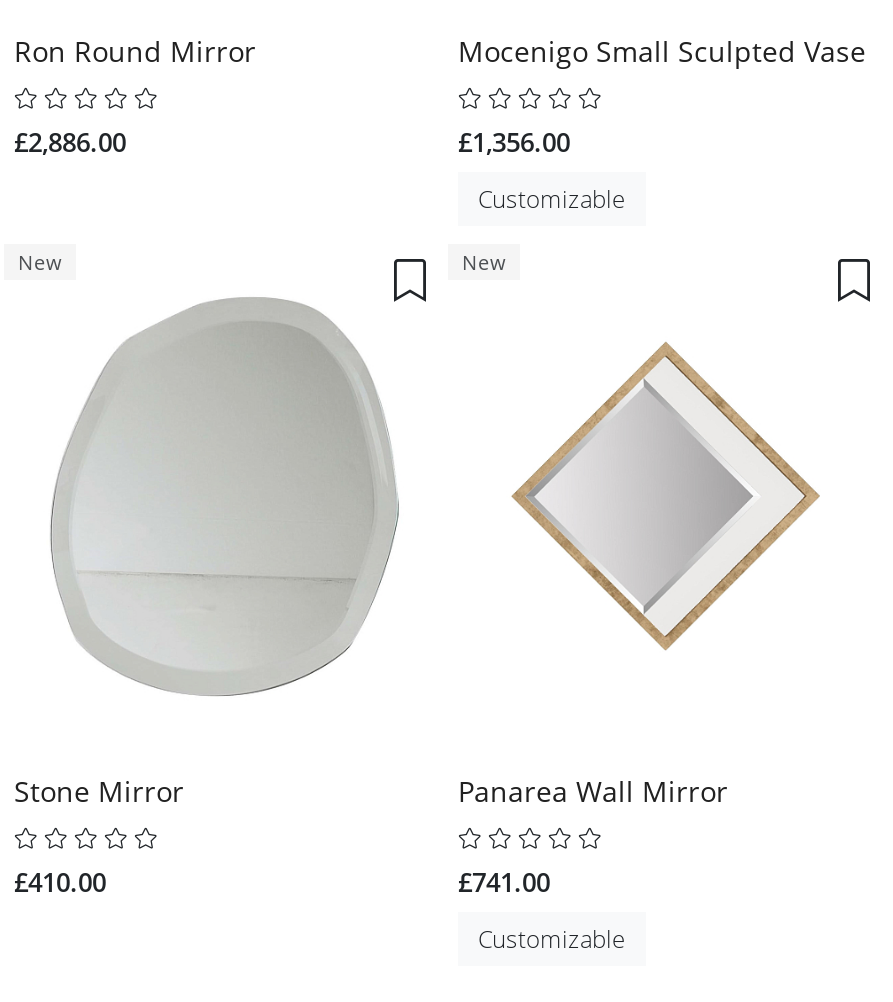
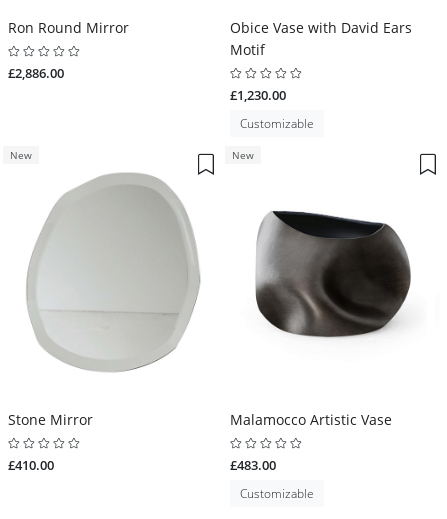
[458,31,866,69] Mocenigo Small Sculpted Vase -> [230,18,412,59] Obice Vase with David Ears | Motif
[458,123,570,159] £1,356.00 -> [230,86,286,104] £1,230.00
[508,340,824,652] [image] -> [255,196,412,348] [image]
[458,772,728,810] Panarea Wall Mirror -> [230,410,392,429] Malamocco Artistic Vase
[458,864,550,900] £741.00 -> [230,456,276,474] £483.00

